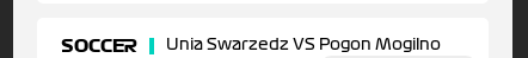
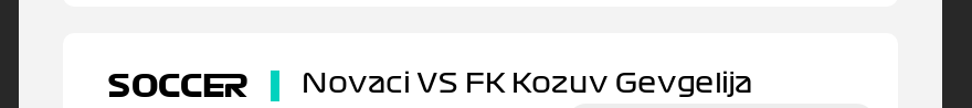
[166,38,441,52] Unia Swarzedz VS Pogon Mogilno -> [302,71,752,97] Novaci VS FK Kozuv Gevgelija

